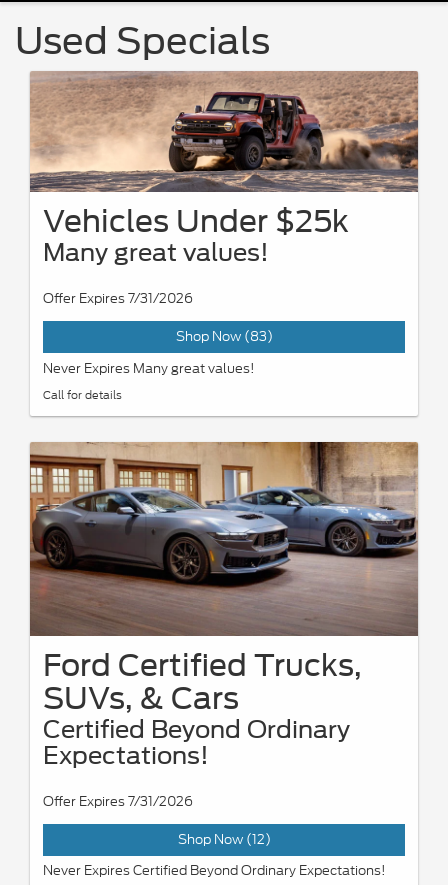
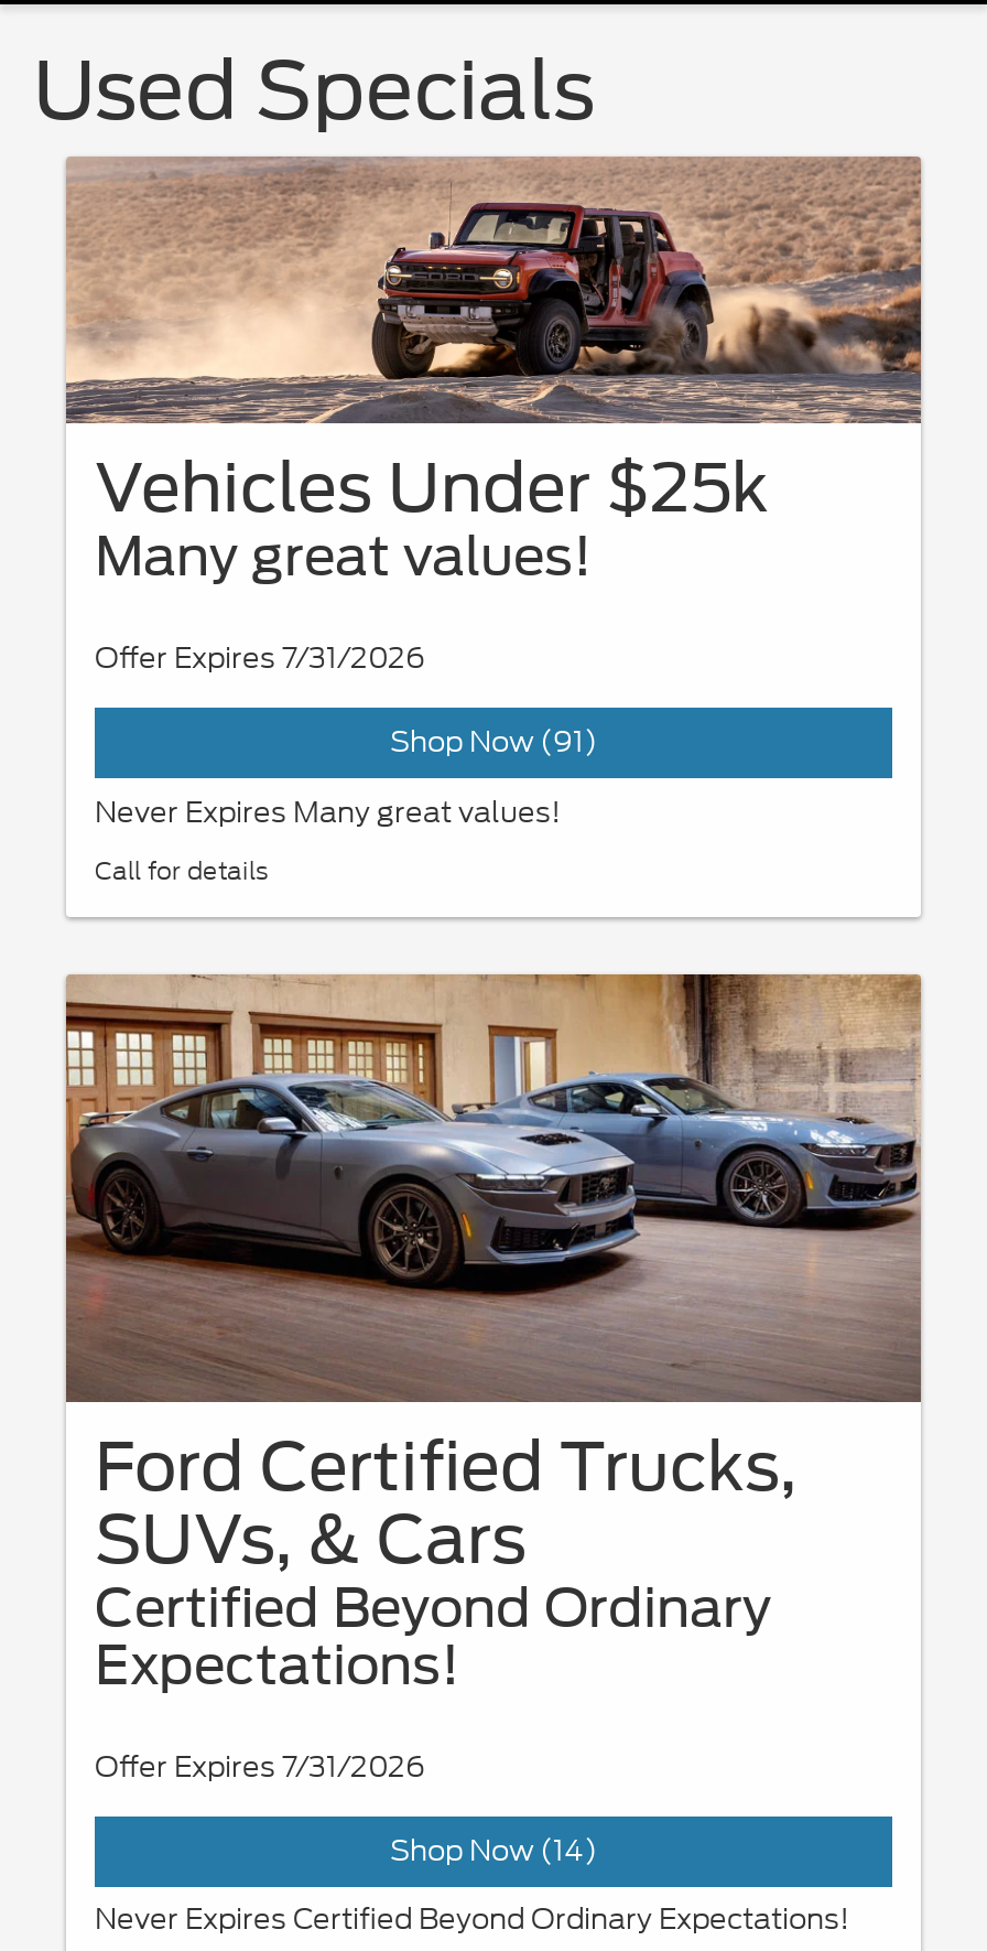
[175,327,272,346] Shop Now (83) -> [390,722,597,763] Shop Now (91)
[177,830,270,849] Shop Now (12) -> [390,1829,597,1871] Shop Now (14)

